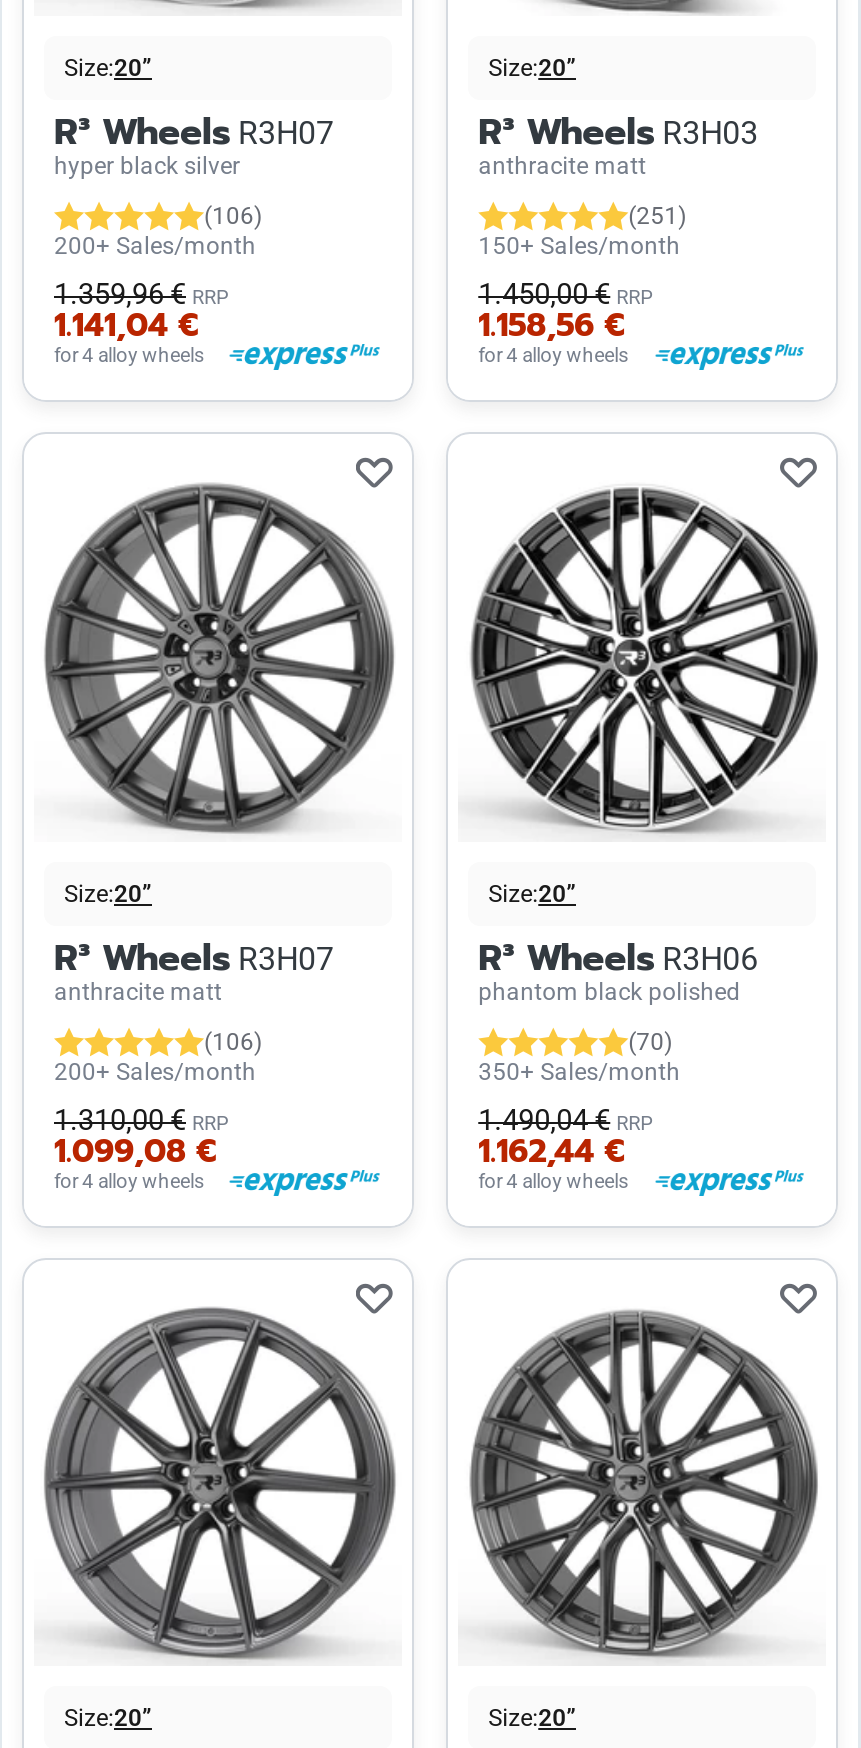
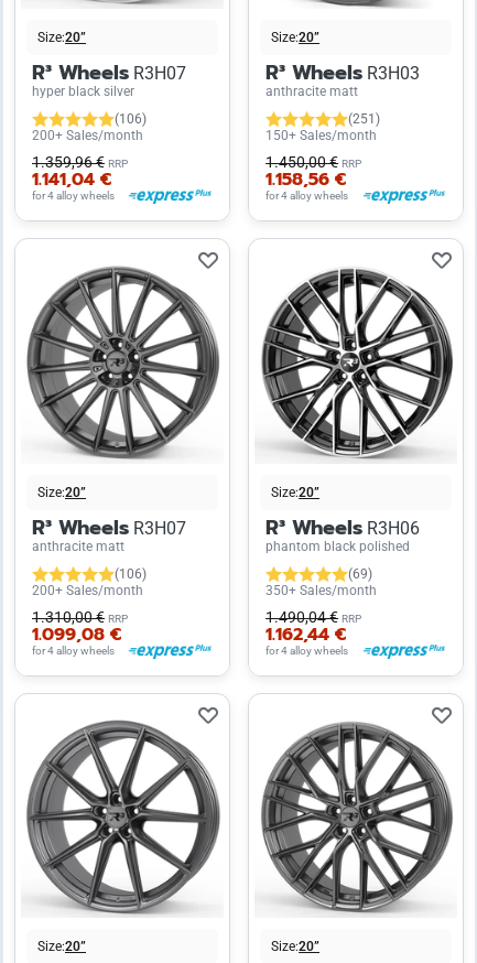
[628,1027,672,1055] (70) -> [348,566,372,581] (69)

